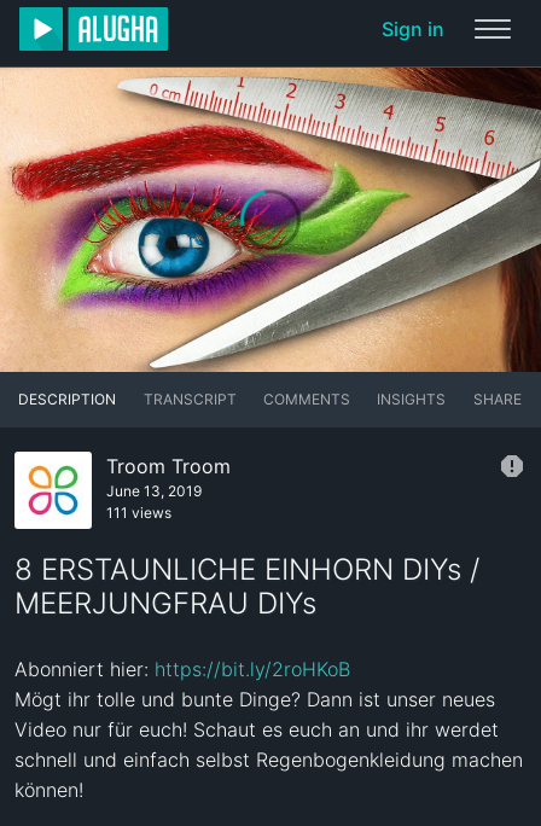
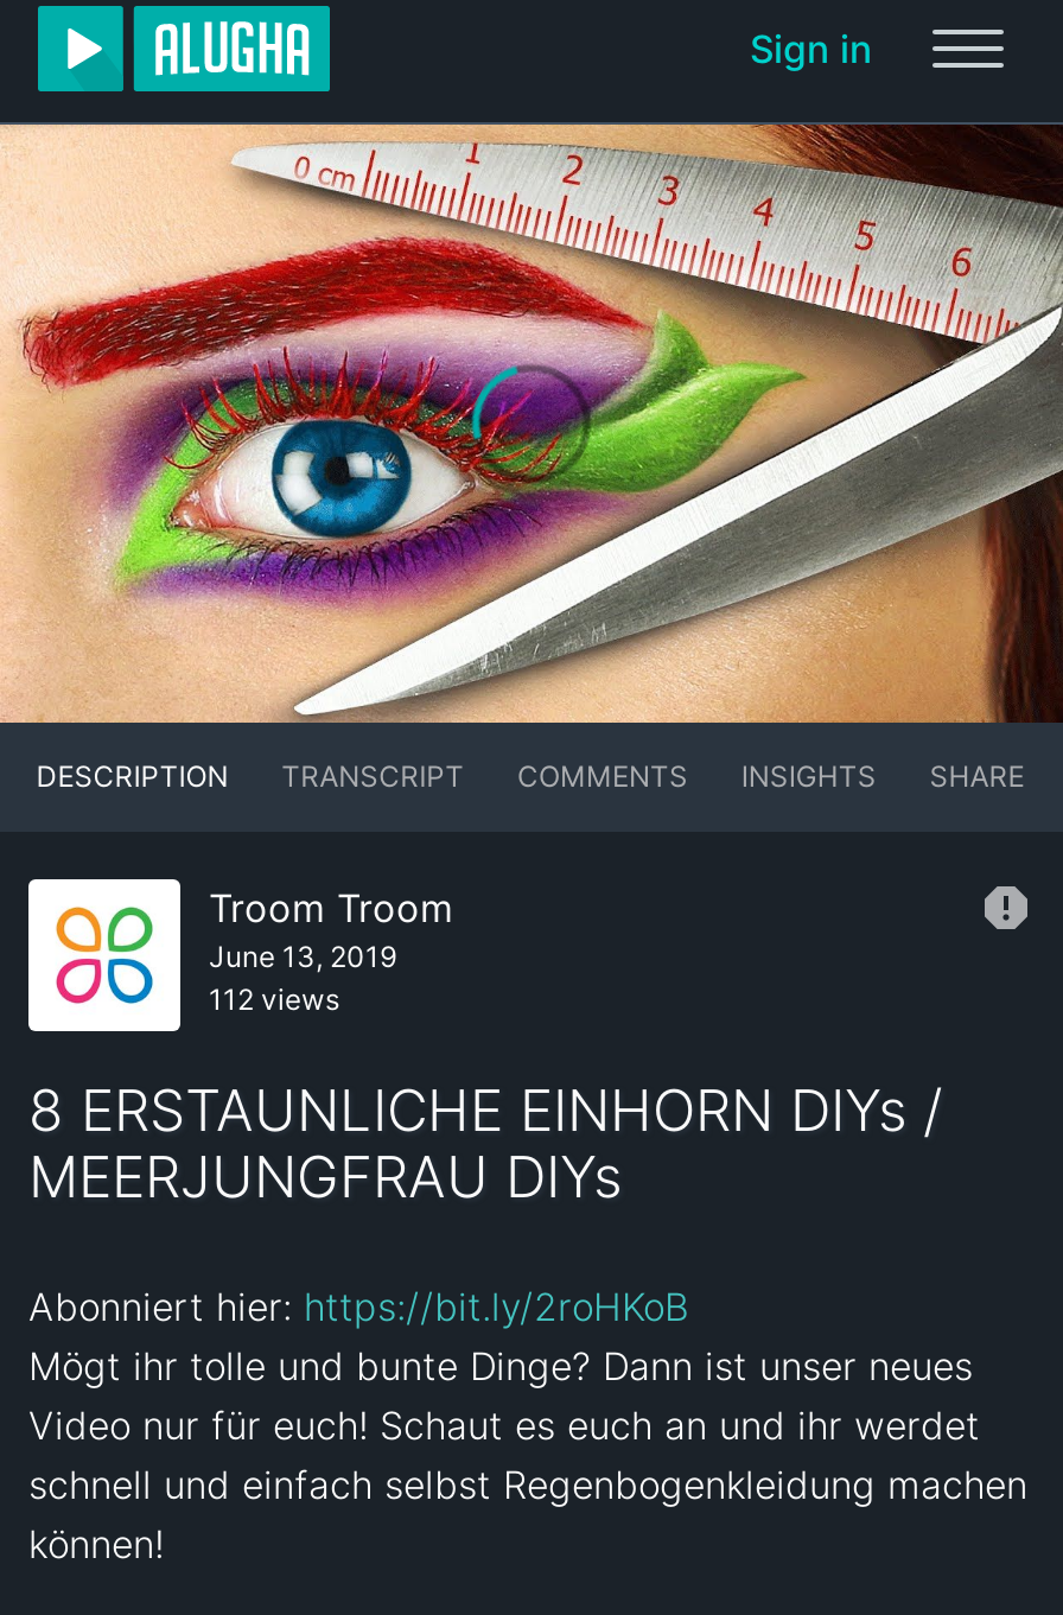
[106,504,171,522] 111 views -> [209,982,339,1018] 112 views

